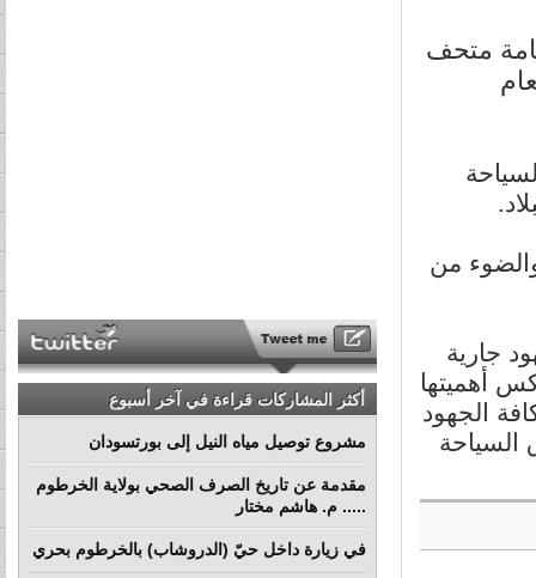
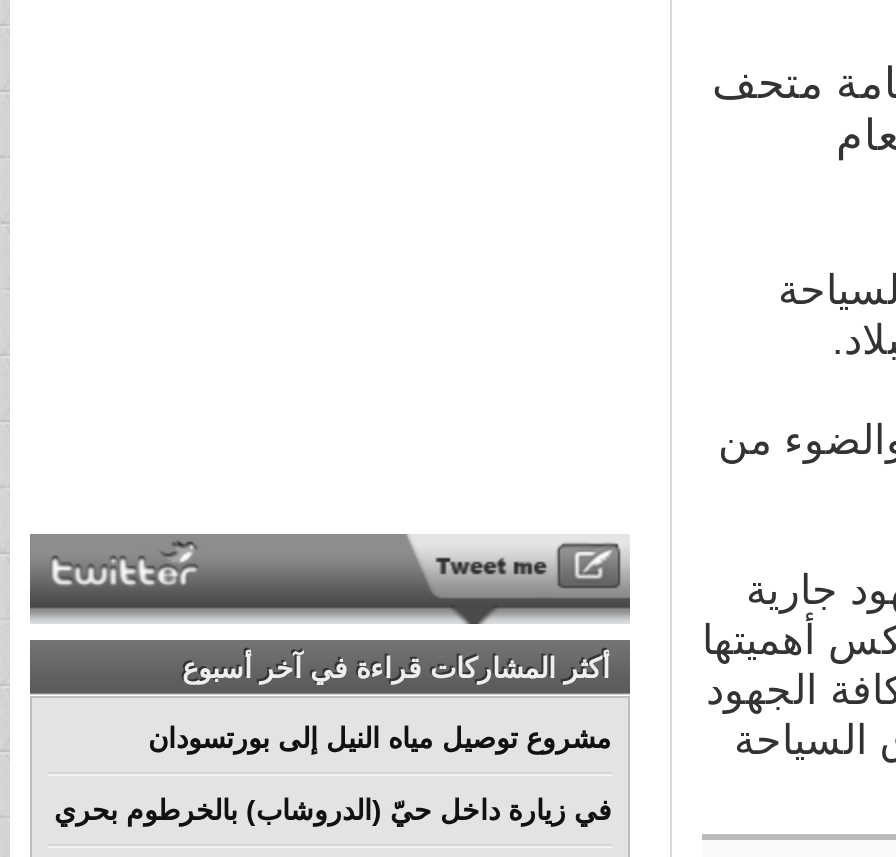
[36,475,366,516] مقدمة عن تاريخ الصرف الصحي بولاية الخرطوم | ..... م. هاشم مختار -> none

